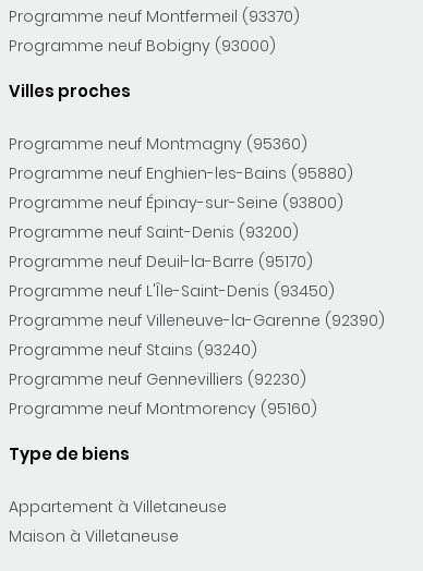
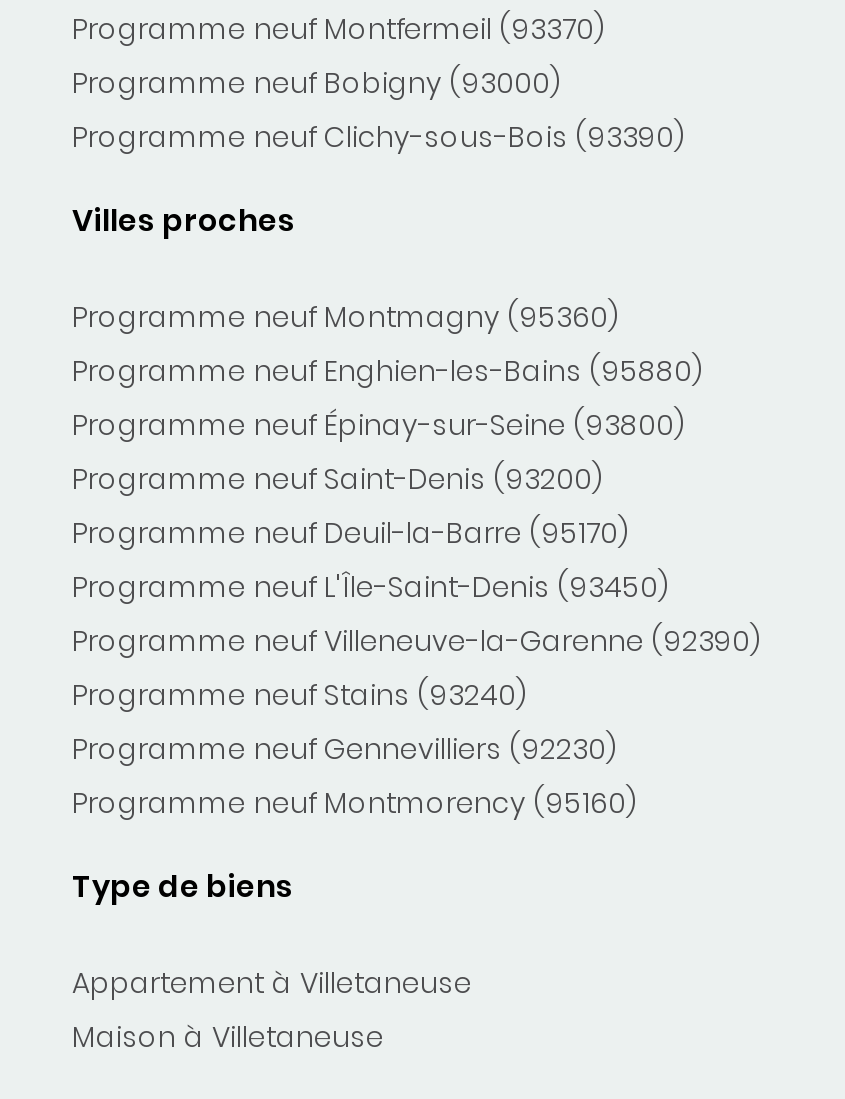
none -> [72,117,686,157] Programme neuf Clichy-sous-Bois (93390)

